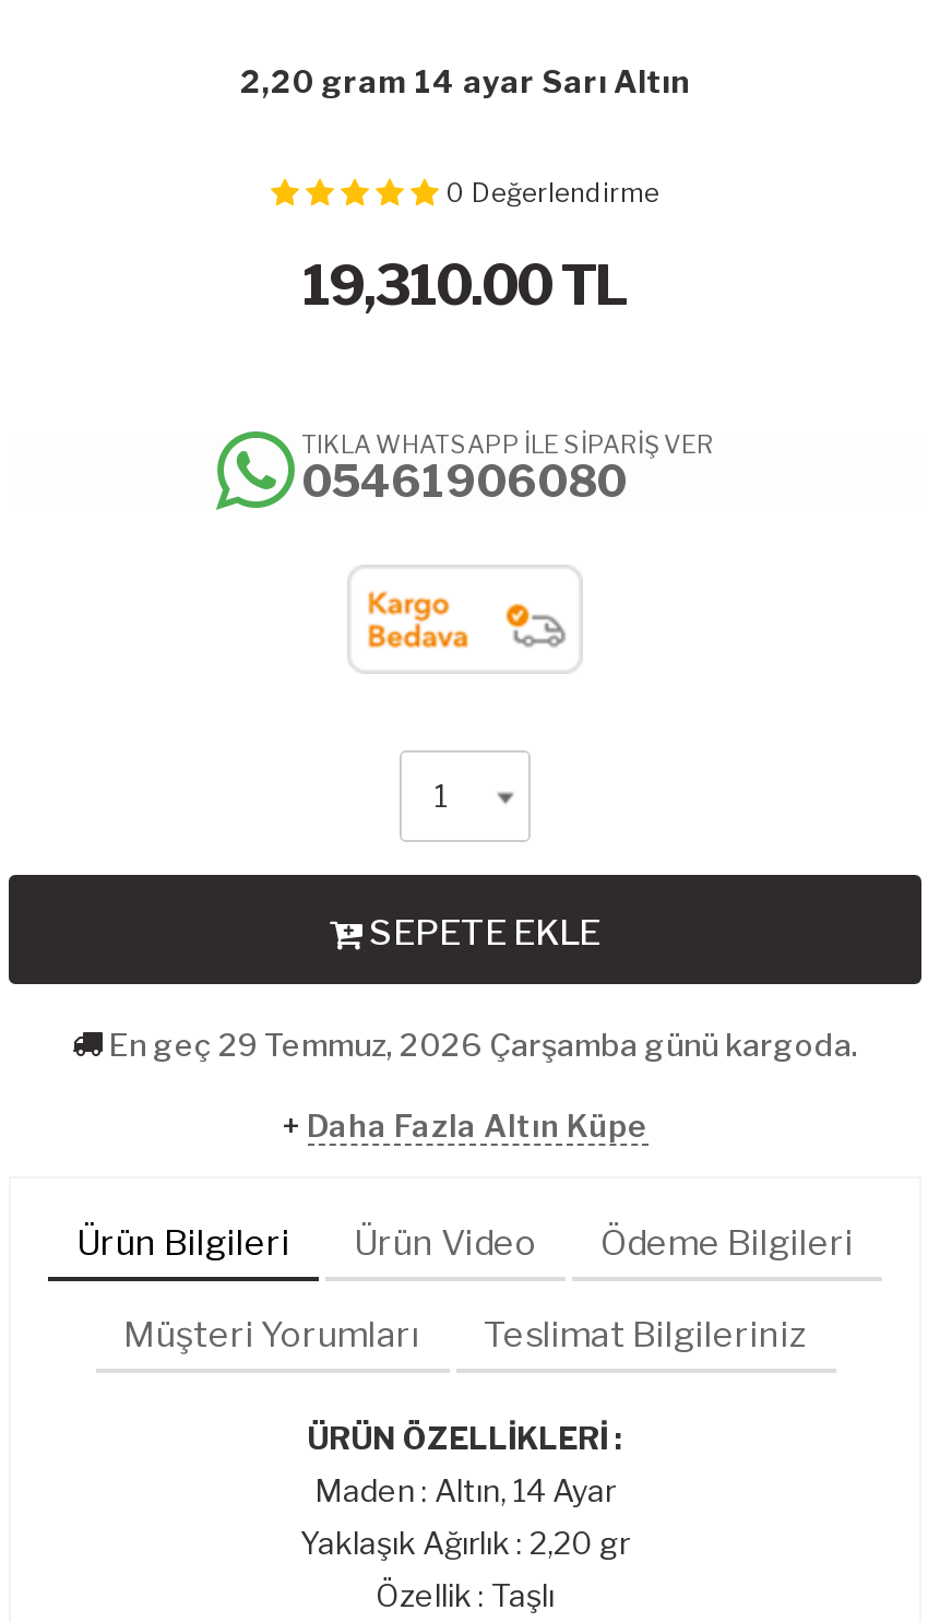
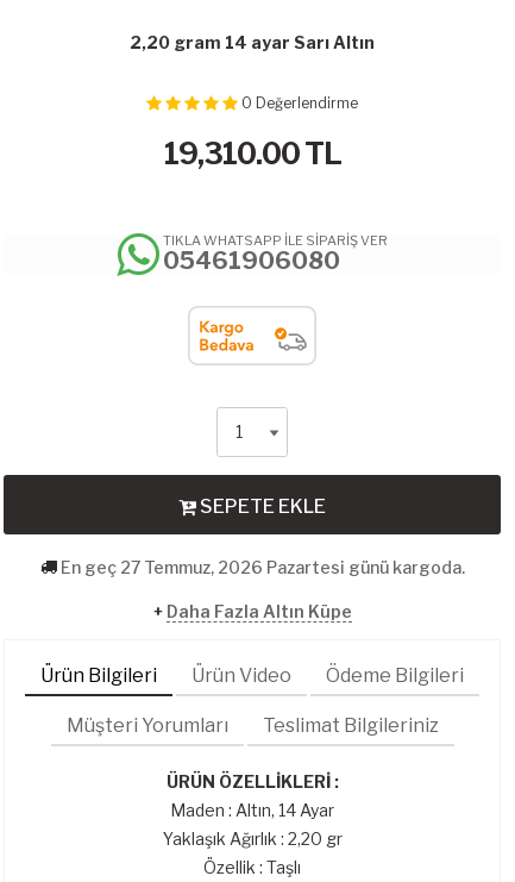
[109,1025,858,1062] En geç 29 Temmuz, 2026 Çarşamba günü kargoda. -> [60,557,464,577] En geç 27 Temmuz, 2026 Pazartesi günü kargoda.

